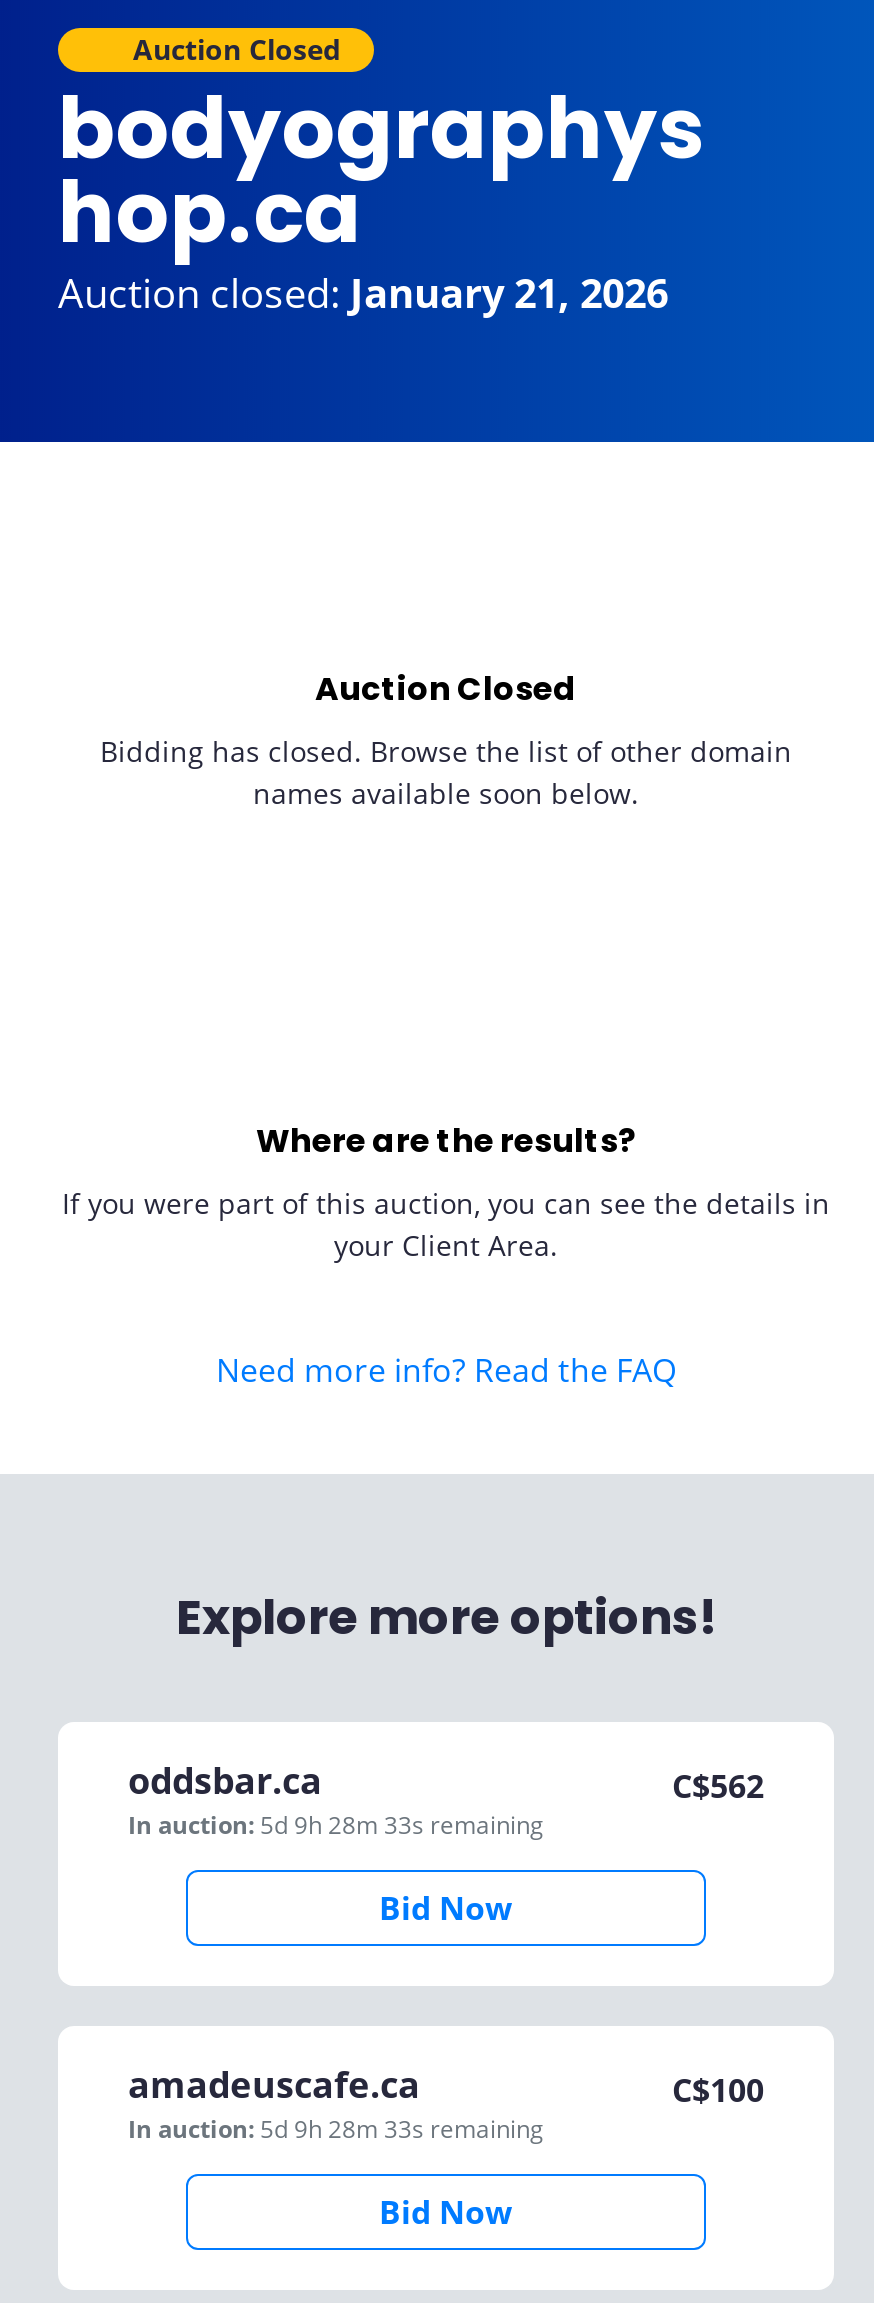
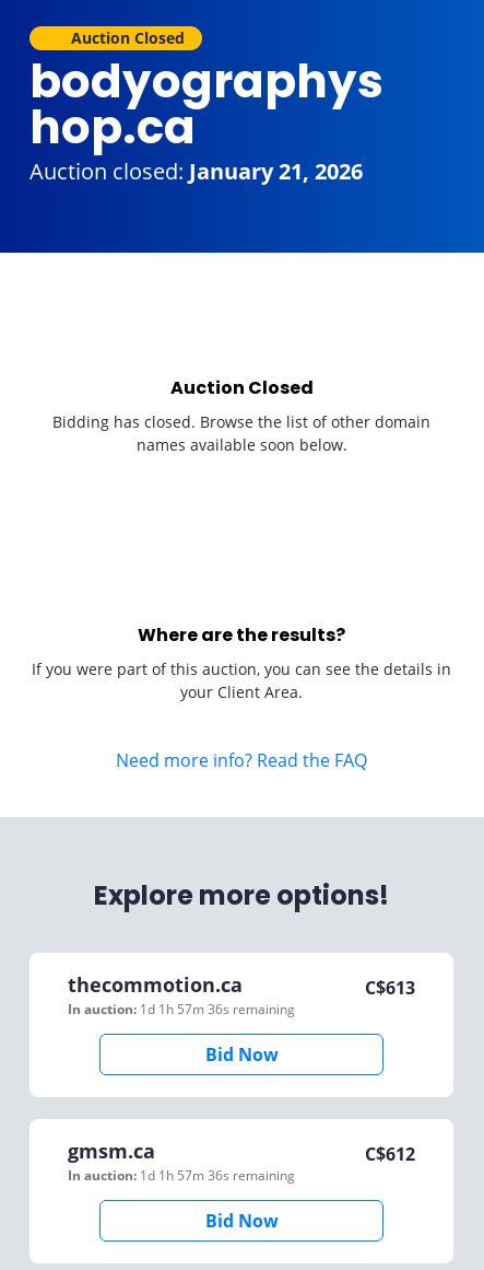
[128,1756,544,1842] oddsbar.ca | In auction: 5d 9h 28m 33s remaining -> [68,971,295,1018] thecommotion.ca | In auction: 1d 1h 57m 36s remaining
[672,1764,764,1808] C$562 -> [365,976,415,1000] C$613
[128,2060,544,2146] amadeuscafe.ca | In auction: 5d 9h 28m 33s remaining -> [68,1138,295,1185] gmsm.ca | In auction: 1d 1h 57m 36s remaining
[672,2068,764,2112] C$100 -> [365,1142,415,1166] C$612

